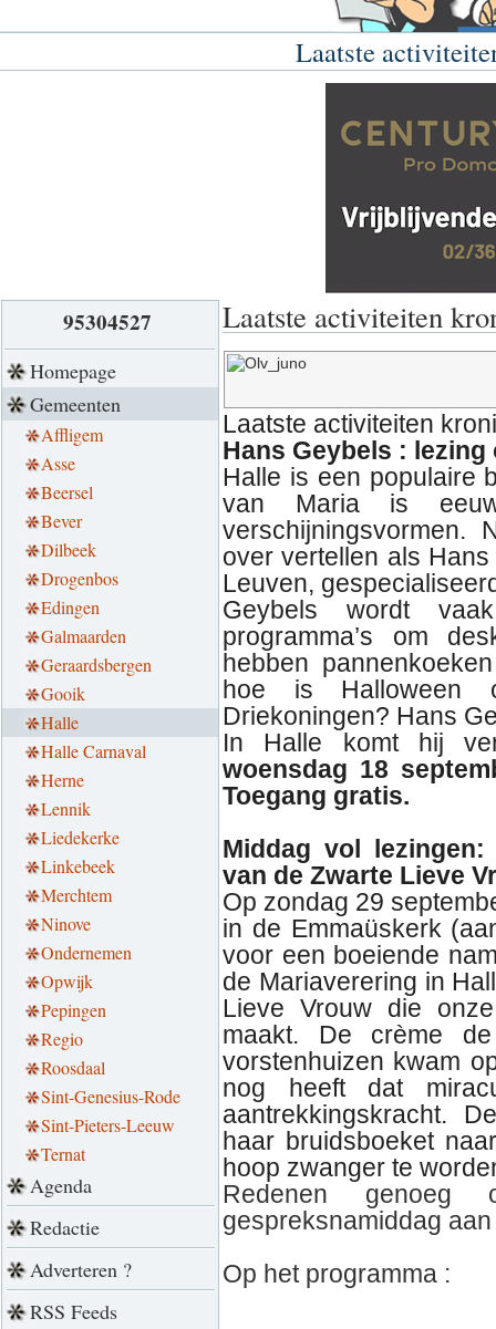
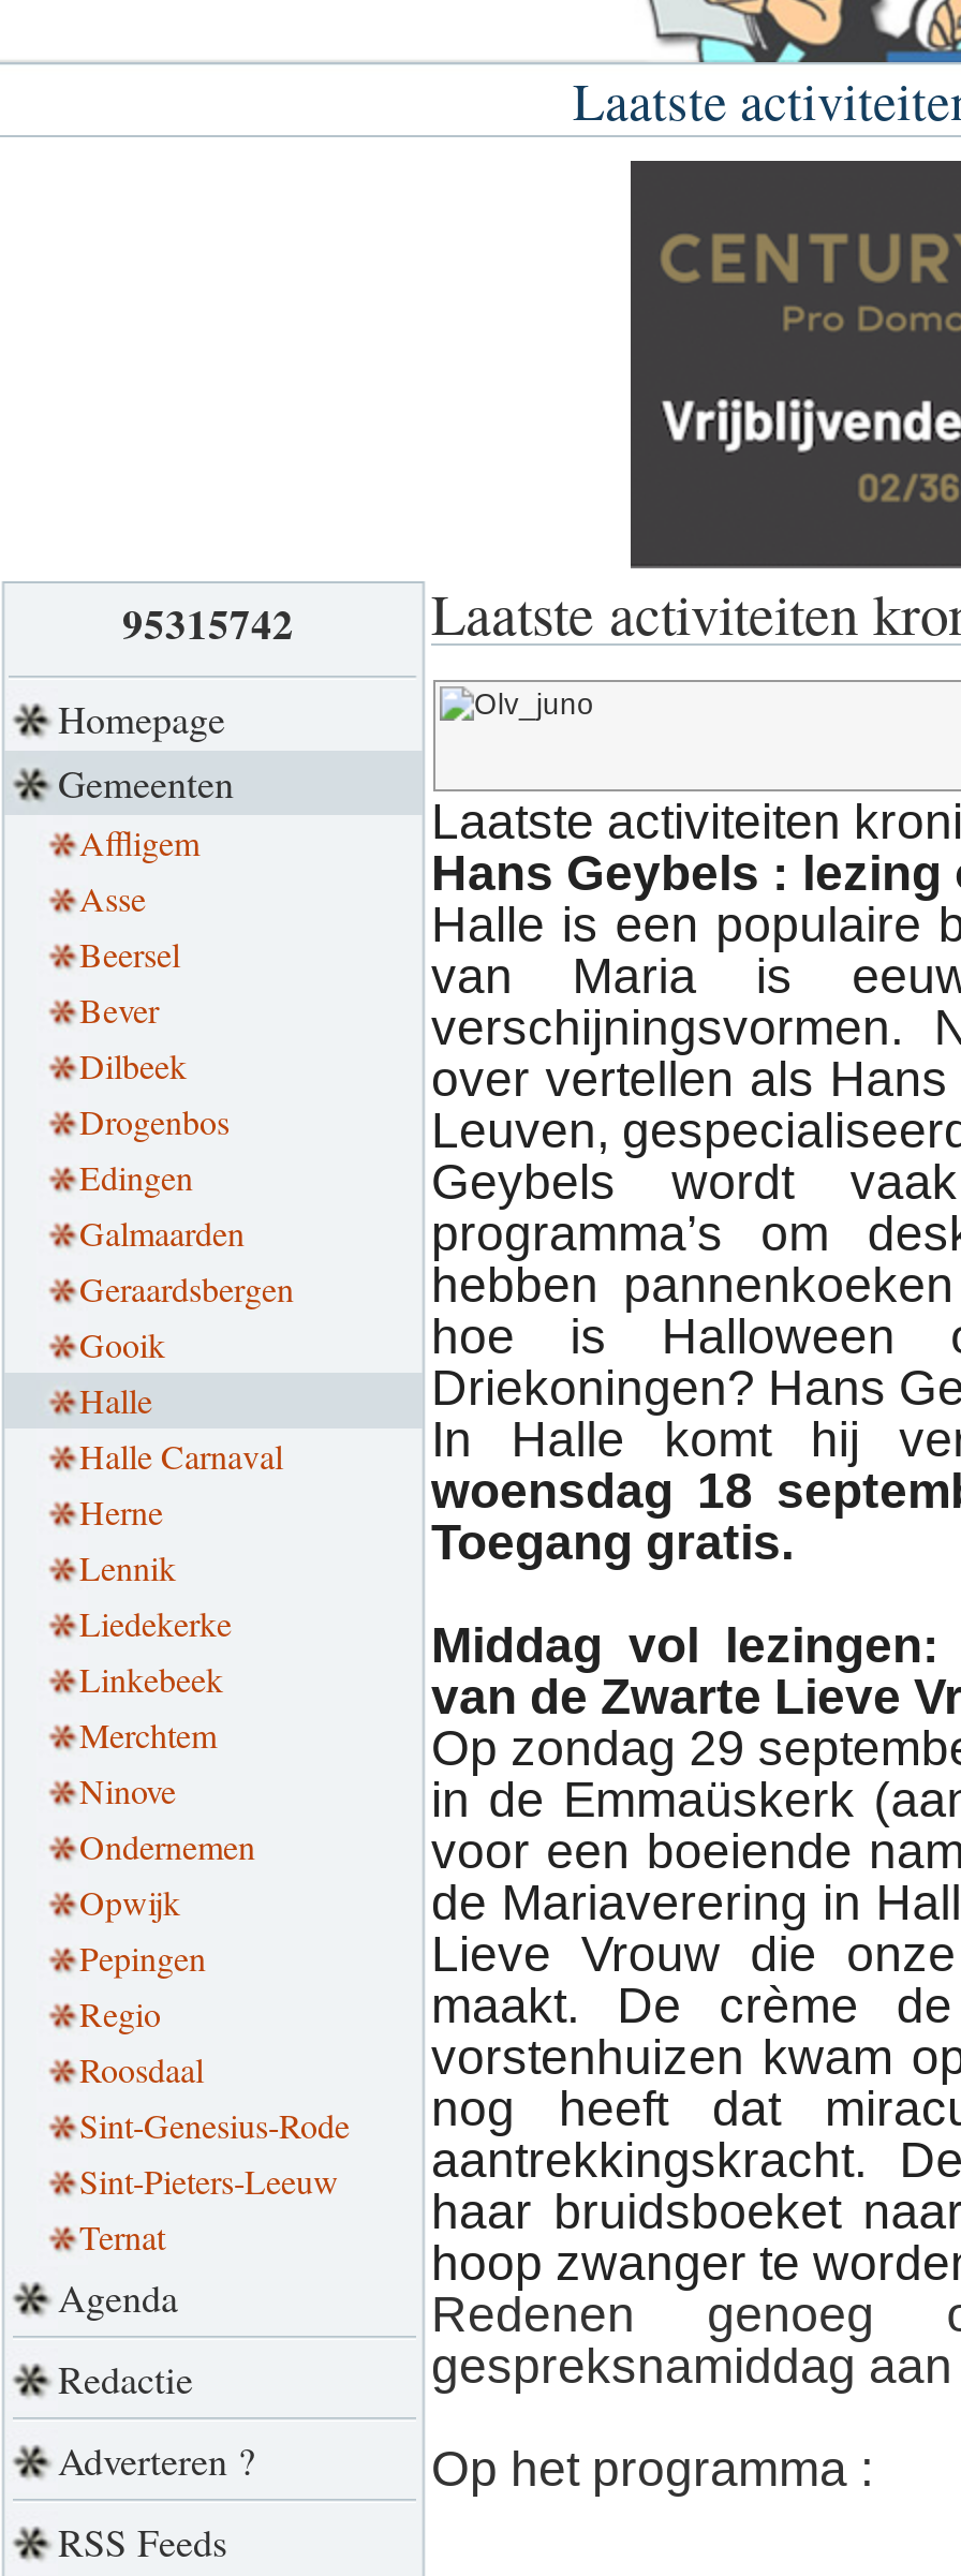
[63,307,152,336] 95304527 -> [122,594,294,652] 95315742

